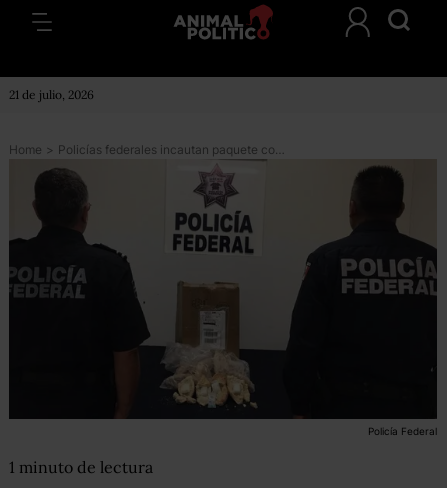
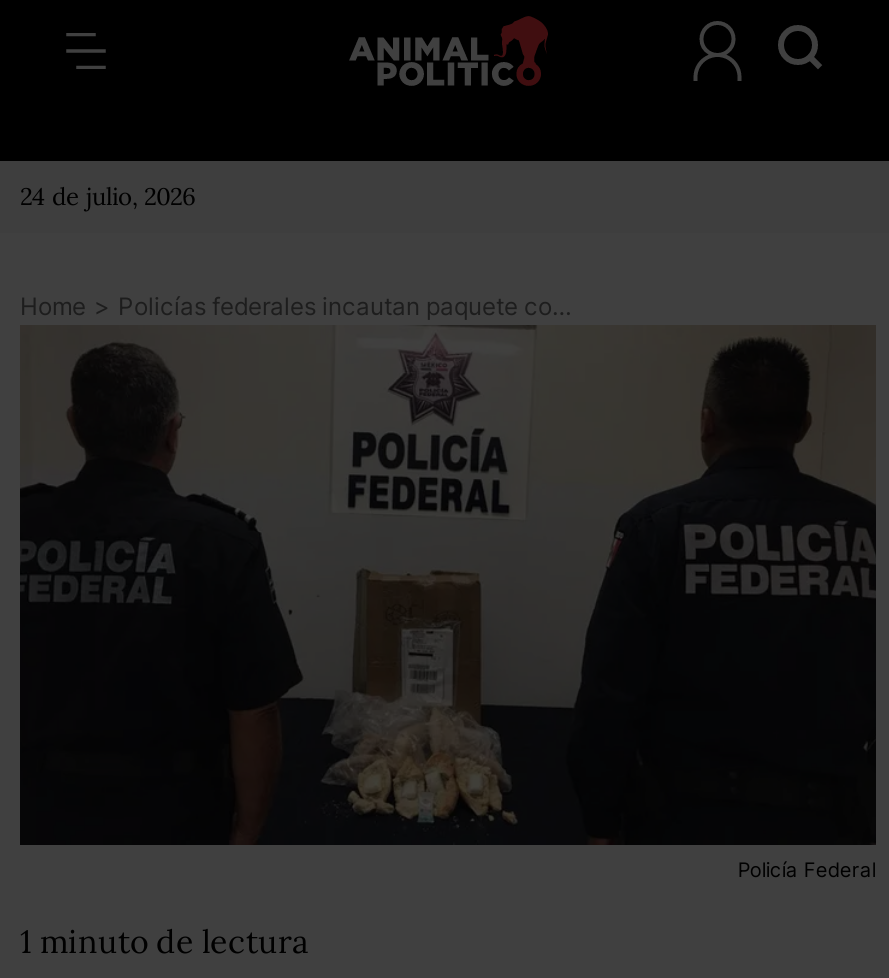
[9,87,94,102] 21 de julio, 2026 -> [20,181,196,211] 24 de julio, 2026

